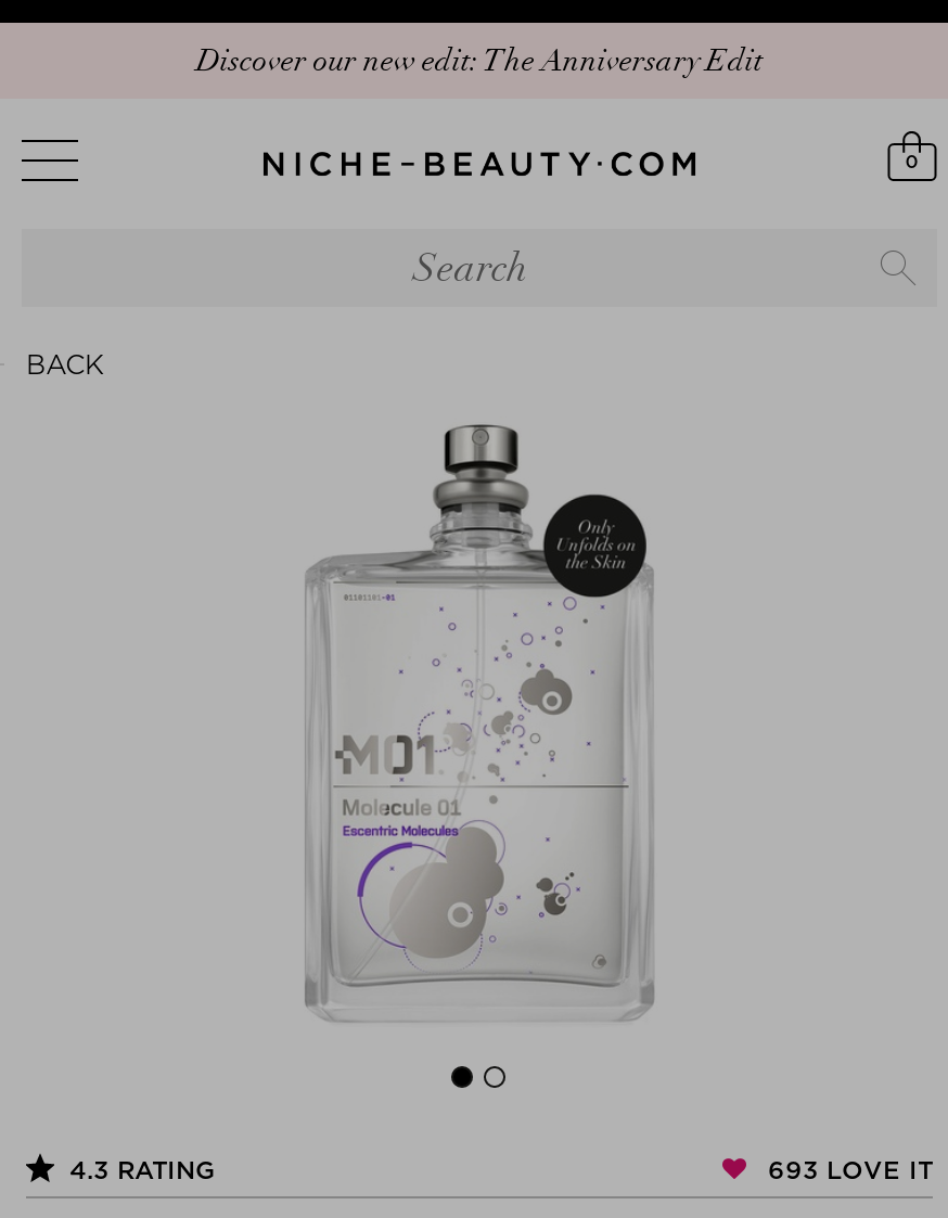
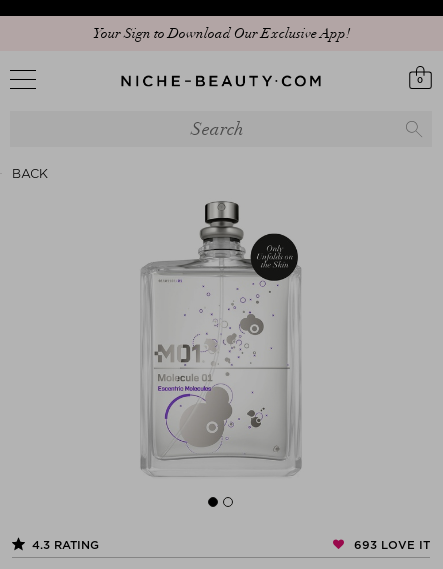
[196,42,763,79] Discover our new edit: The Anniversary Edit -> [92,25,349,42] Your Sign to Download Our Exclusive App!

